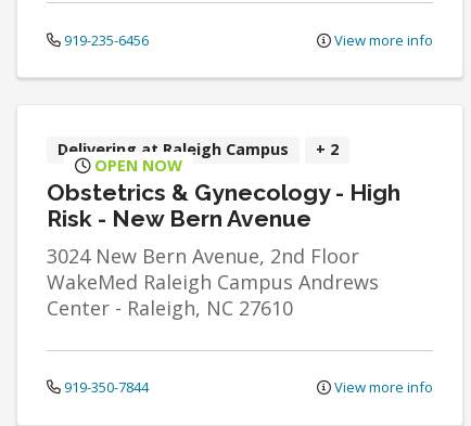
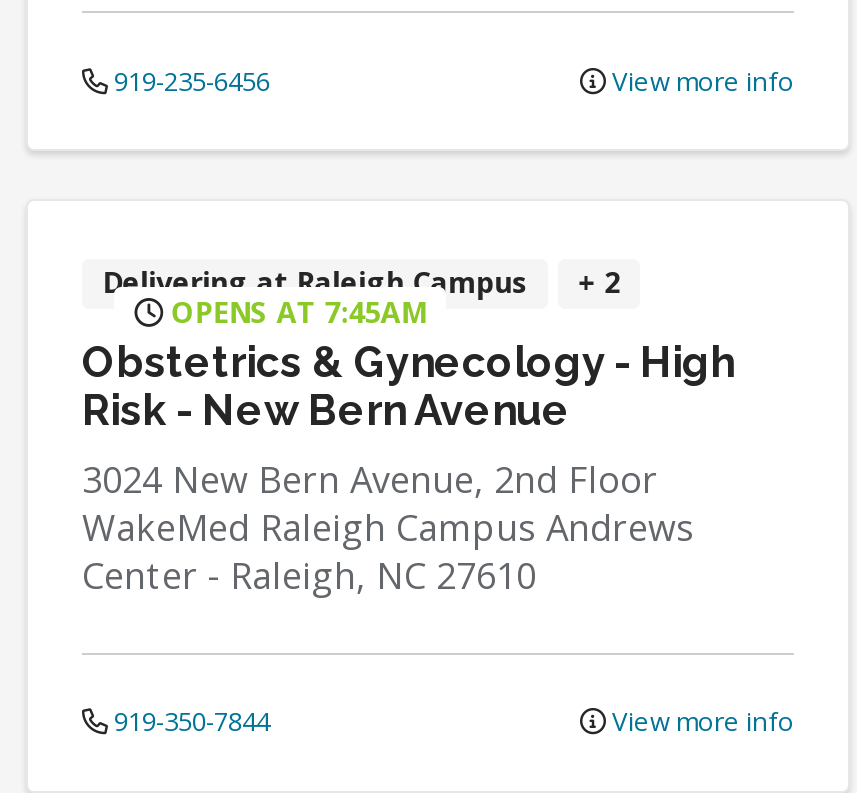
[90,155,183,176] OPEN NOW -> [163,293,427,331] OPENS AT 7:45AM

